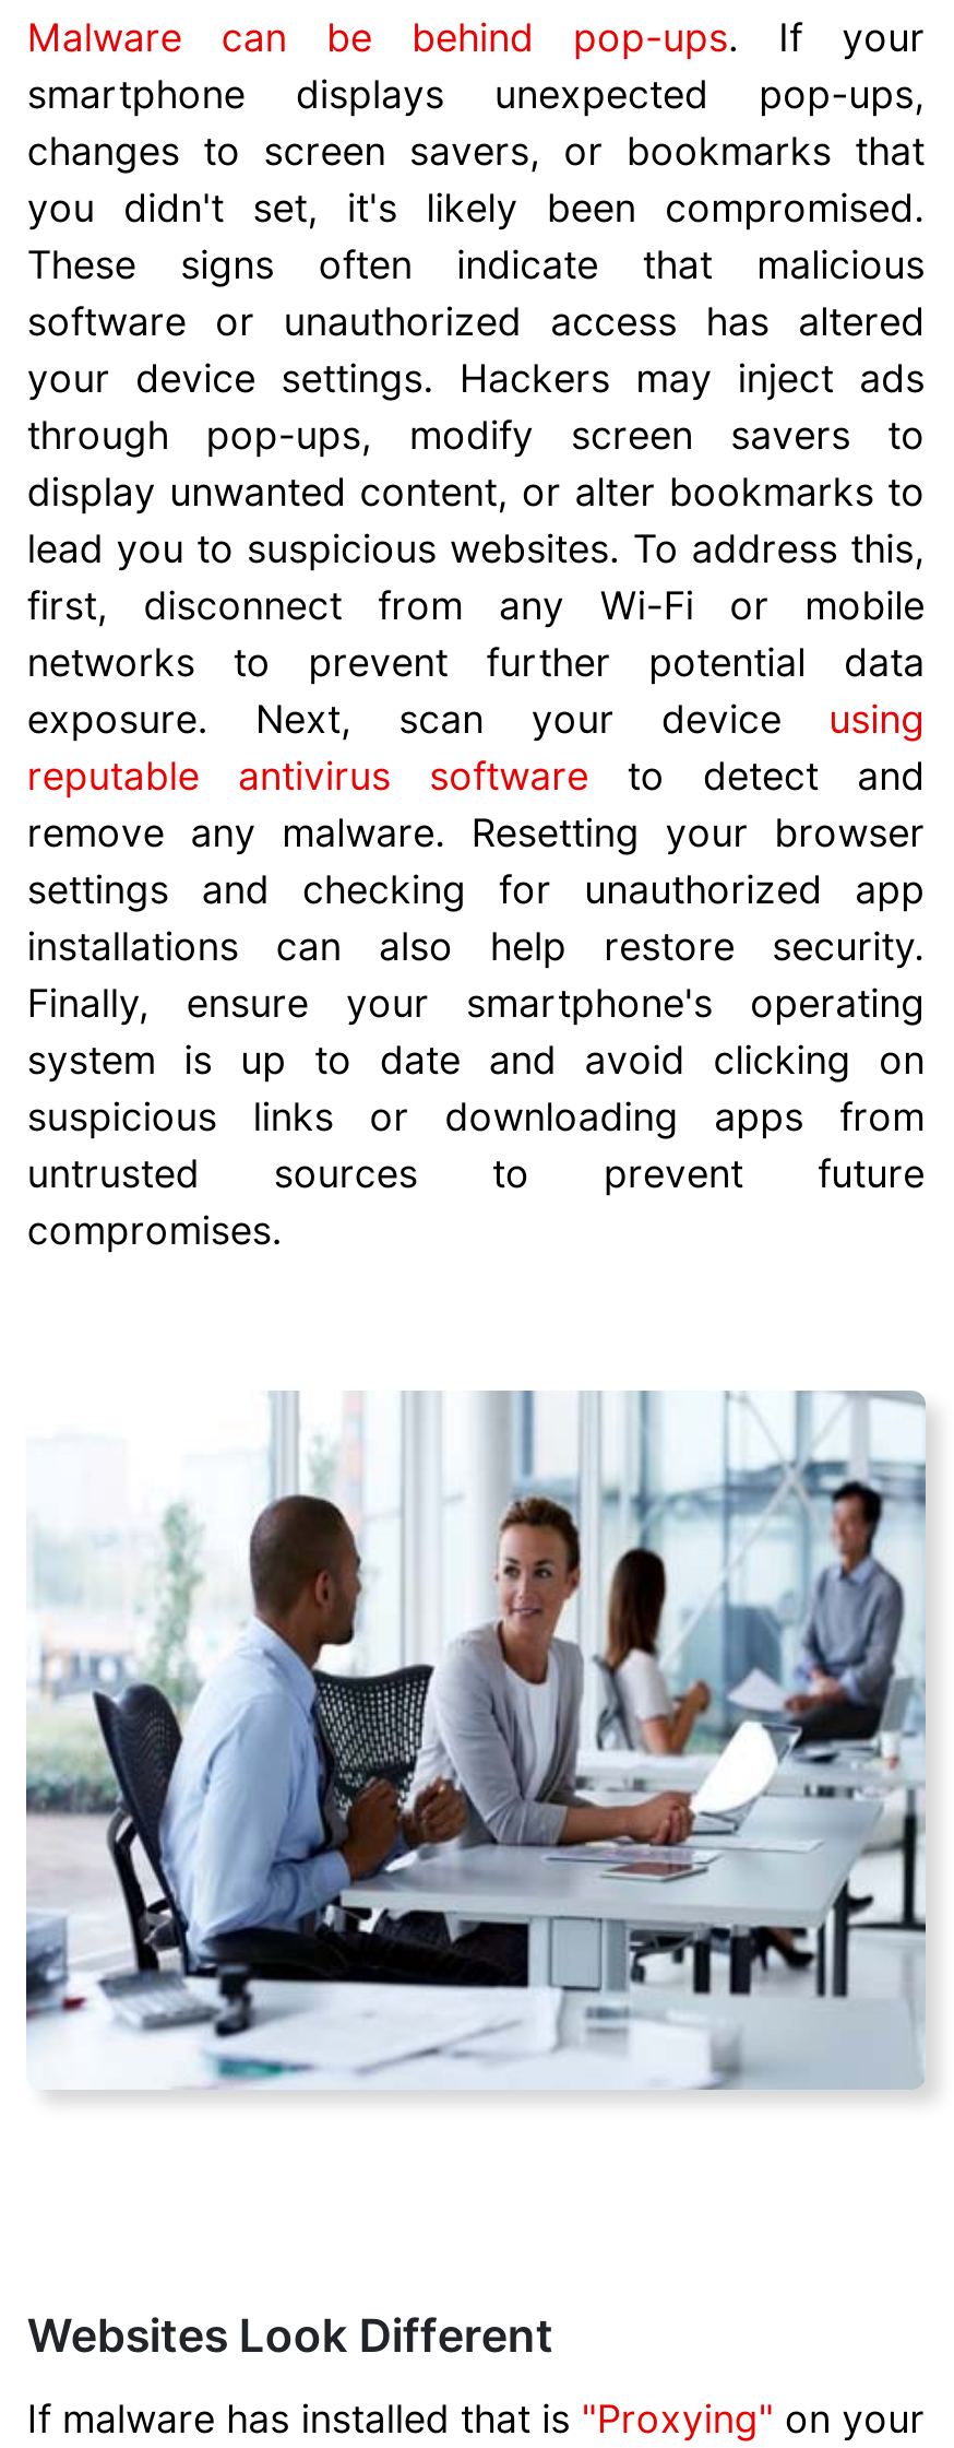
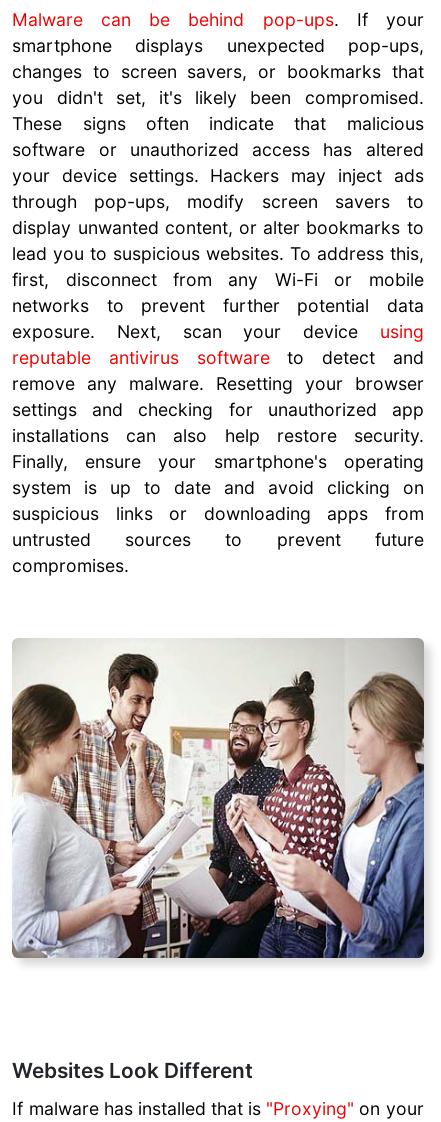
[24,1391,926,2090] [image] -> [11,638,425,959] [image]

